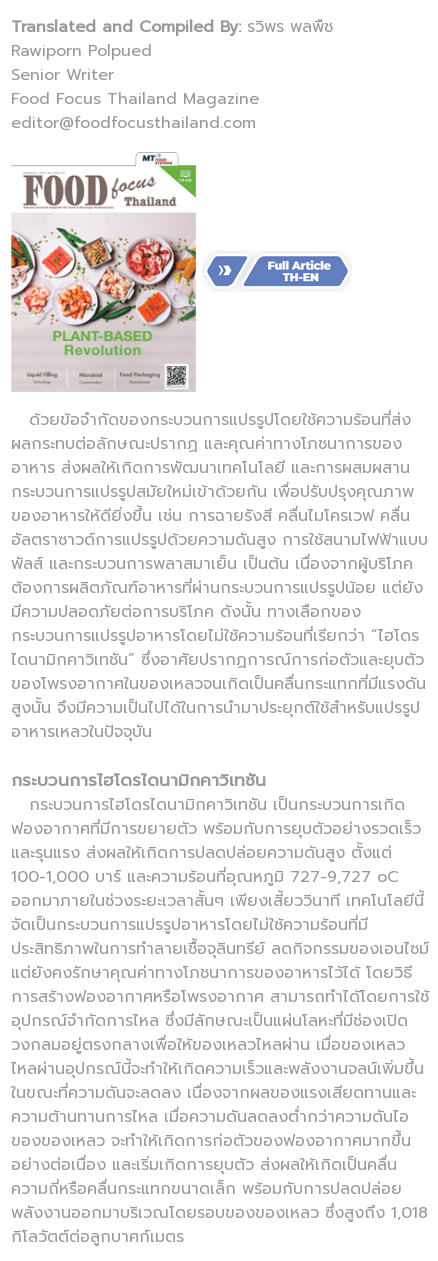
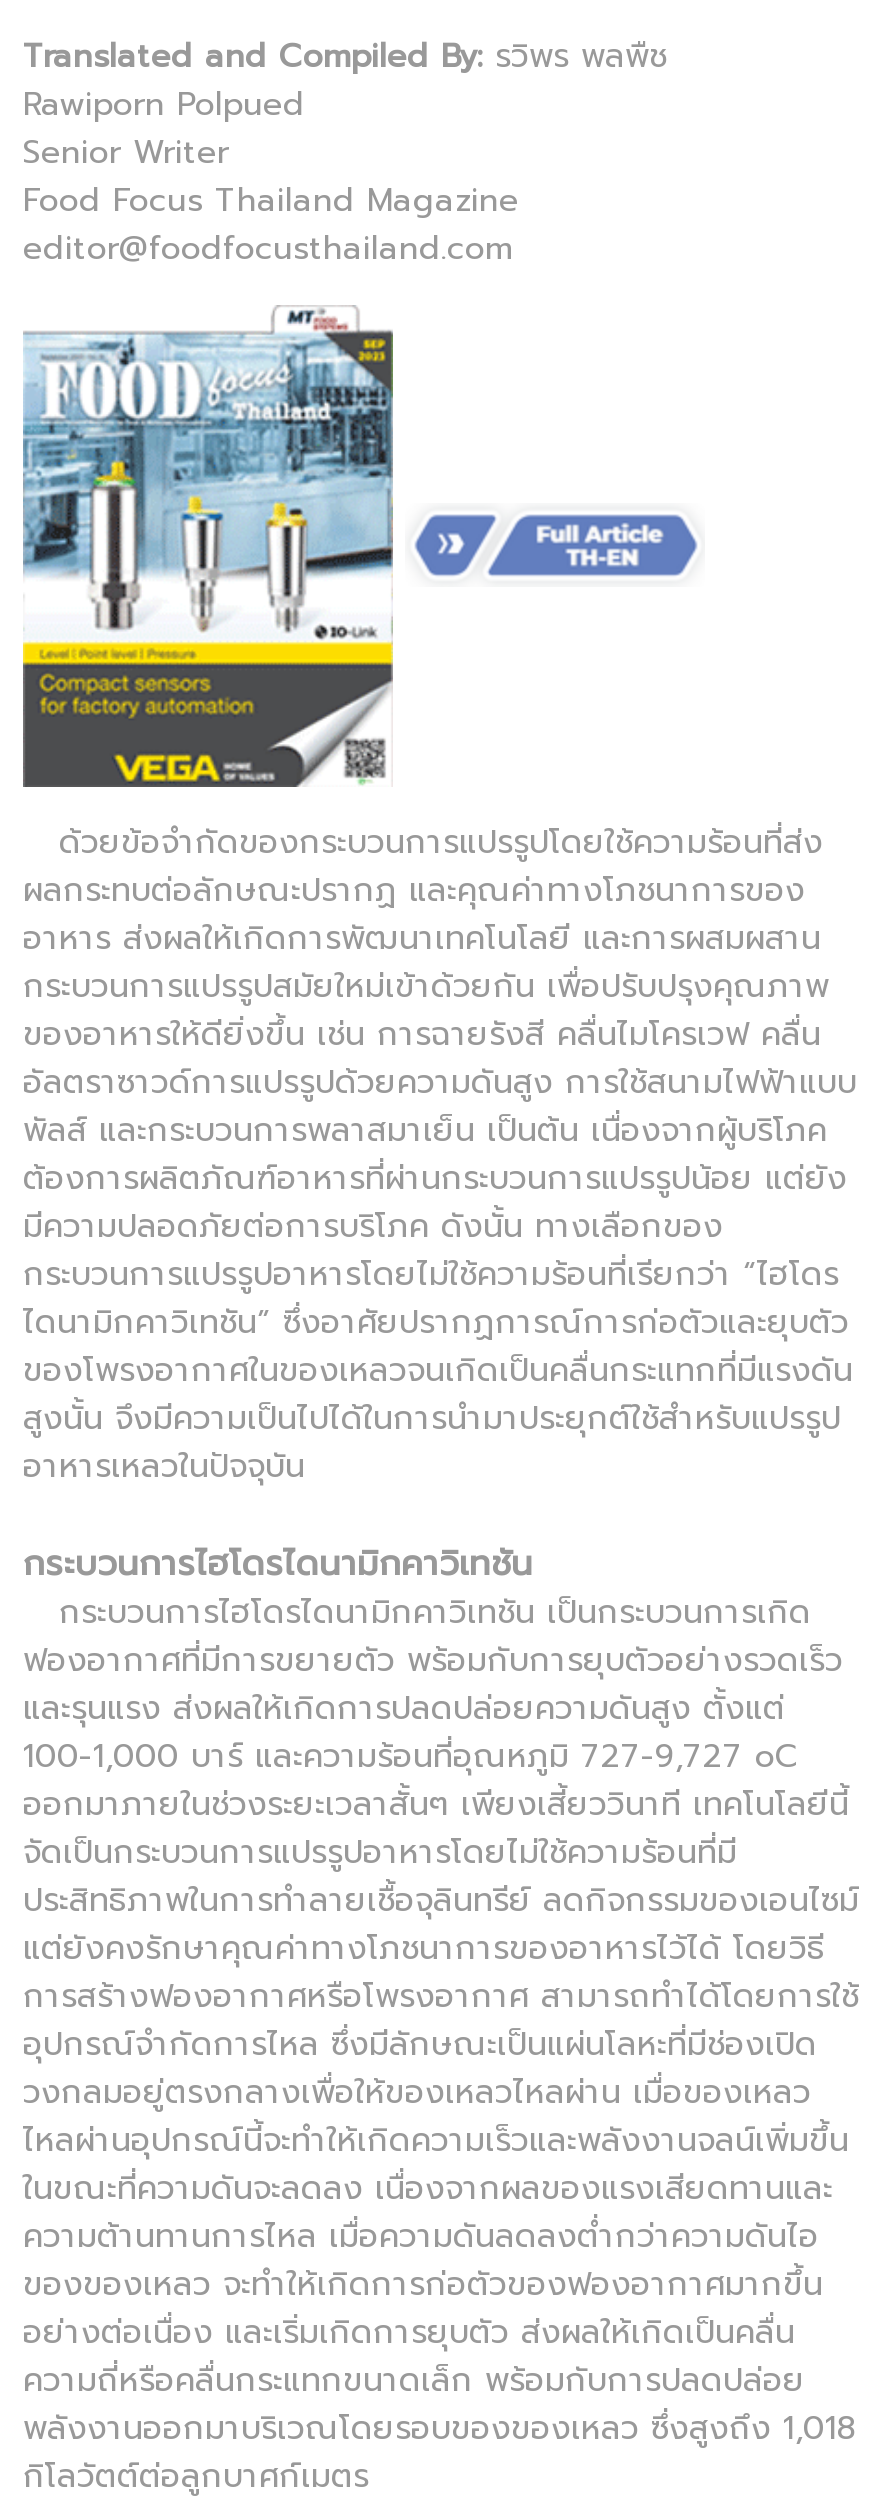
[10,163,197,392] [image] -> [21,329,395,789] [image]

